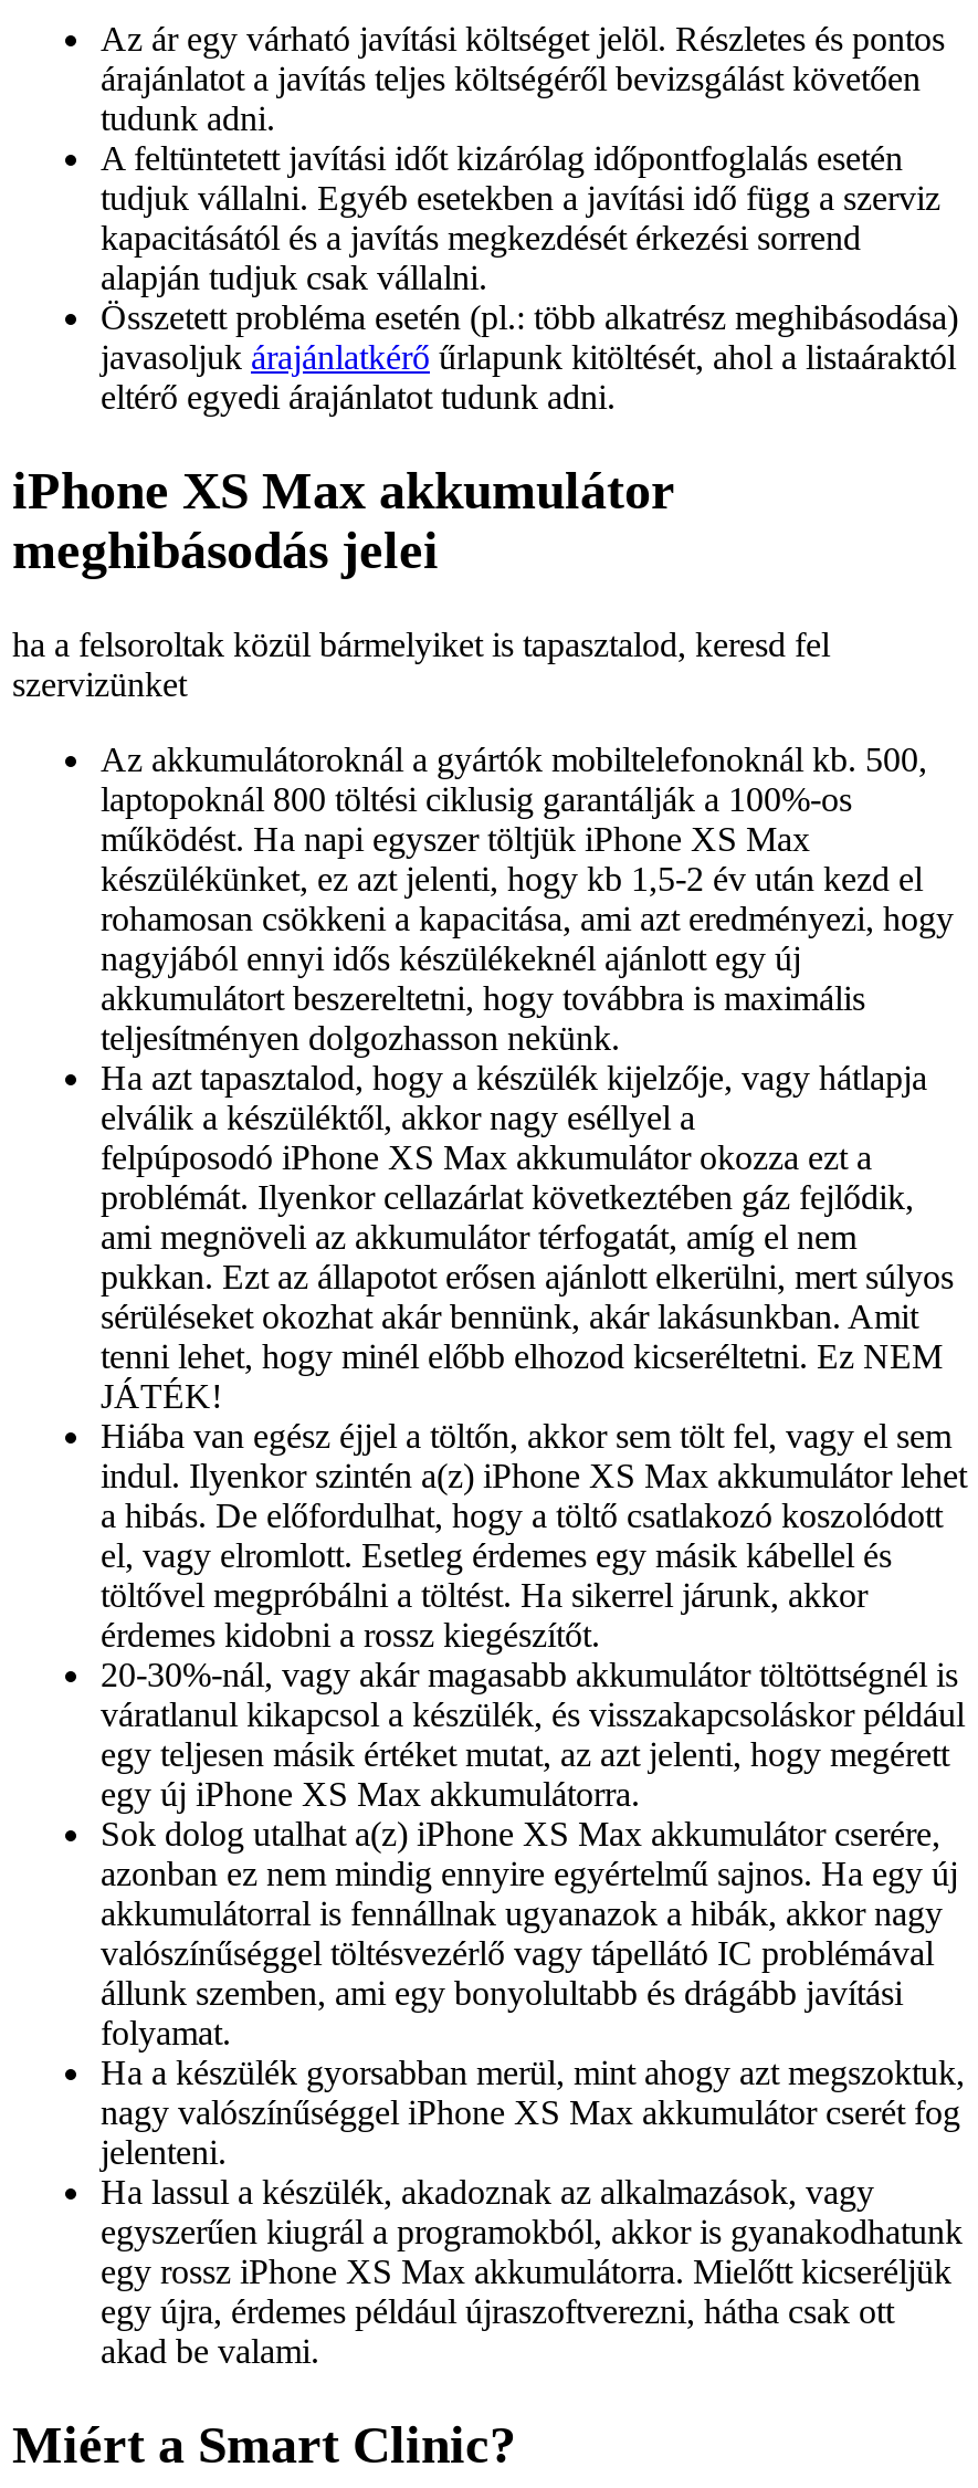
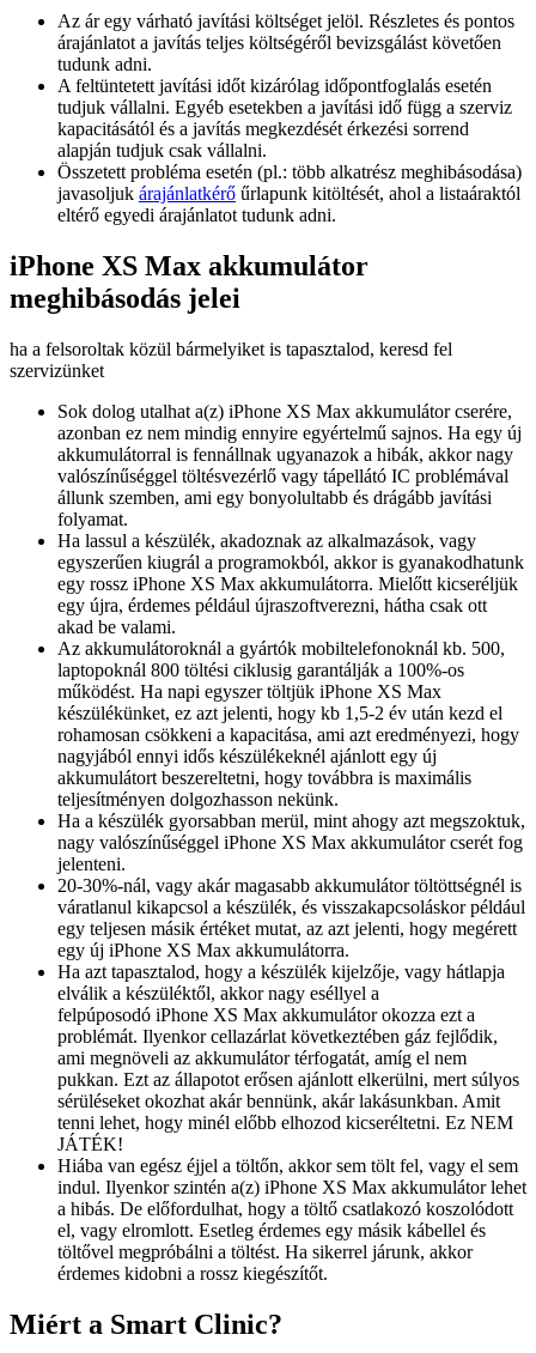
moved [101,741,954,1057] -> [57,638,519,810]: Az akkumulátoroknál a gyártók mobiltelefonoknál kb. 500, | laptopoknál 800 töltési ciklusig garantálják a 100%-os | működést. Ha napi egyszer töltjük iPhone XS Max | készülékünket, ez azt jelenti, hogy kb 1,5-2 év után kezd el | rohamosan csökkeni a kapacitása, ami azt eredményezi, hogy | nagyjából ennyi idős készülékeknél ajánlott egy új | akkumulátort beszereltetni, hogy továbbra is maximális | teljesítményen dolgozhasson nekünk.
moved [101,1059,967,1654] -> [57,962,526,1284]: Ha azt tapasztalod, hogy a készülék kijelzője, vagy hátlapja | elválik a készüléktől, akkor nagy eséllyel a | felpúposodó iPhone XS Max akkumulátor okozza ezt a | ... | töltővel megpróbálni a töltést. Ha sikerrel járunk, akkor | érdemes kidobni a rossz kiegészítőt.
moved [101,1656,965,2171] -> [57,811,525,960]: Ha a készülék gyorsabban merül, mint ahogy azt megszoktuk, | nagy valószínűséggel iPhone XS Max akkumulátor cserét fog | jelenteni. | 20-30%-nál, vagy akár magasabb akkumulátor töltöttségnél is | váratlanul kikapcsol a készülék, és visszakapcsoláskor például | egy teljesen másik értéket mutat, az azt jelenti, hogy megérett | egy új iPhone XS Max akkumulátorra.
moved [101,1815,963,2370] -> [57,401,524,637]: Sok dolog utalhat a(z) iPhone XS Max akkumulátor cserére, | azonban ez nem mindig ennyire egyértelmű sajnos. Ha egy új | akkumulátorral is fennállnak ugyanazok a hibák, akkor nagy | ... | egy újra, érdemes például újraszoftverezni, hátha csak ott | akad be valami.

